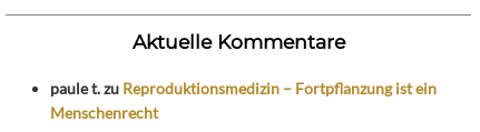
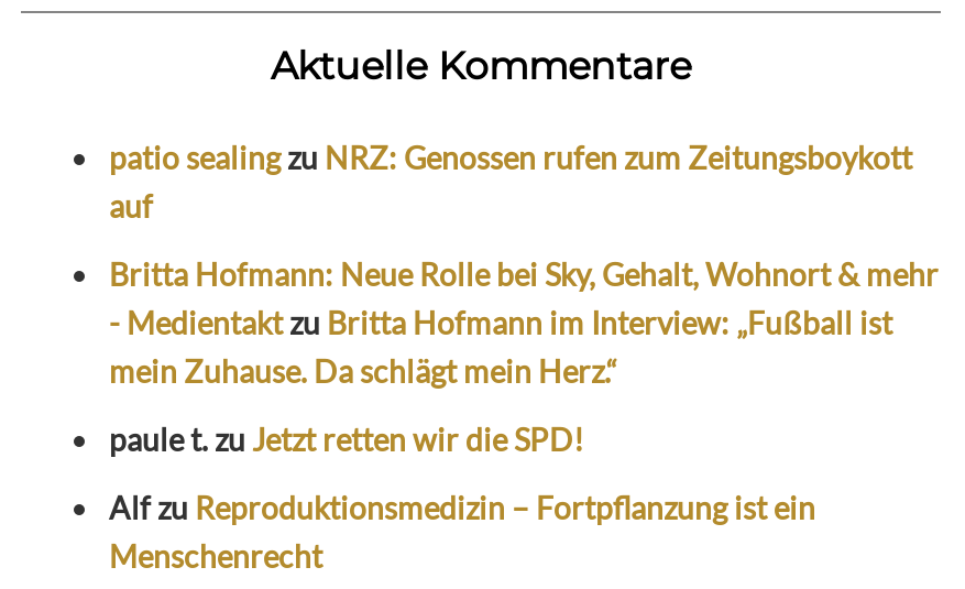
[50,79,437,98] paule t. zu Reproduktionsmedizin – Fortpflanzung ist ein -> [109,139,939,526] patio sealing zu NRZ: Genossen rufen zum Zeitungsboykott | auf | Britta Hofmann: Neue Rolle bei Sky, Gehalt, Wohnort & mehr | - Medientakt zu Britta Hofmann im Interview: „Fußball ist | mein Zuhause. Da schlägt mein Herz.“ | paule t. zu Jetzt retten wir die SPD! | Alf zu Reproduktionsmedizin – Fortpflanzung ist ein

